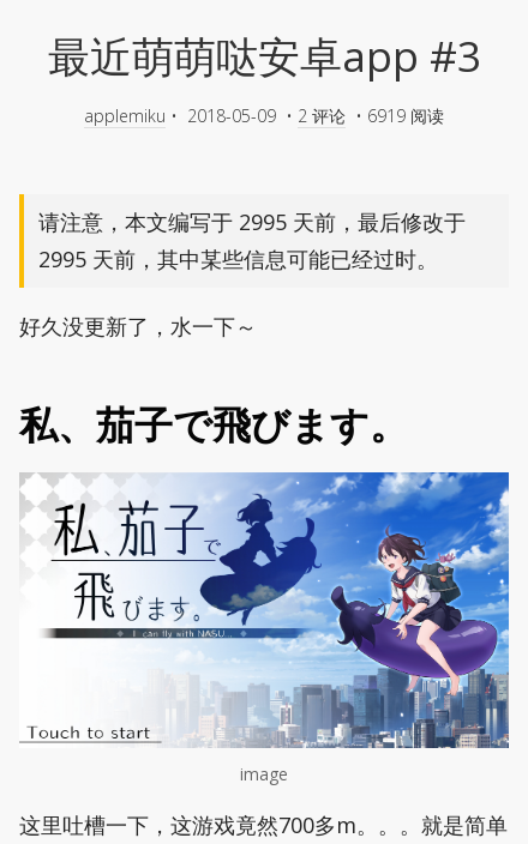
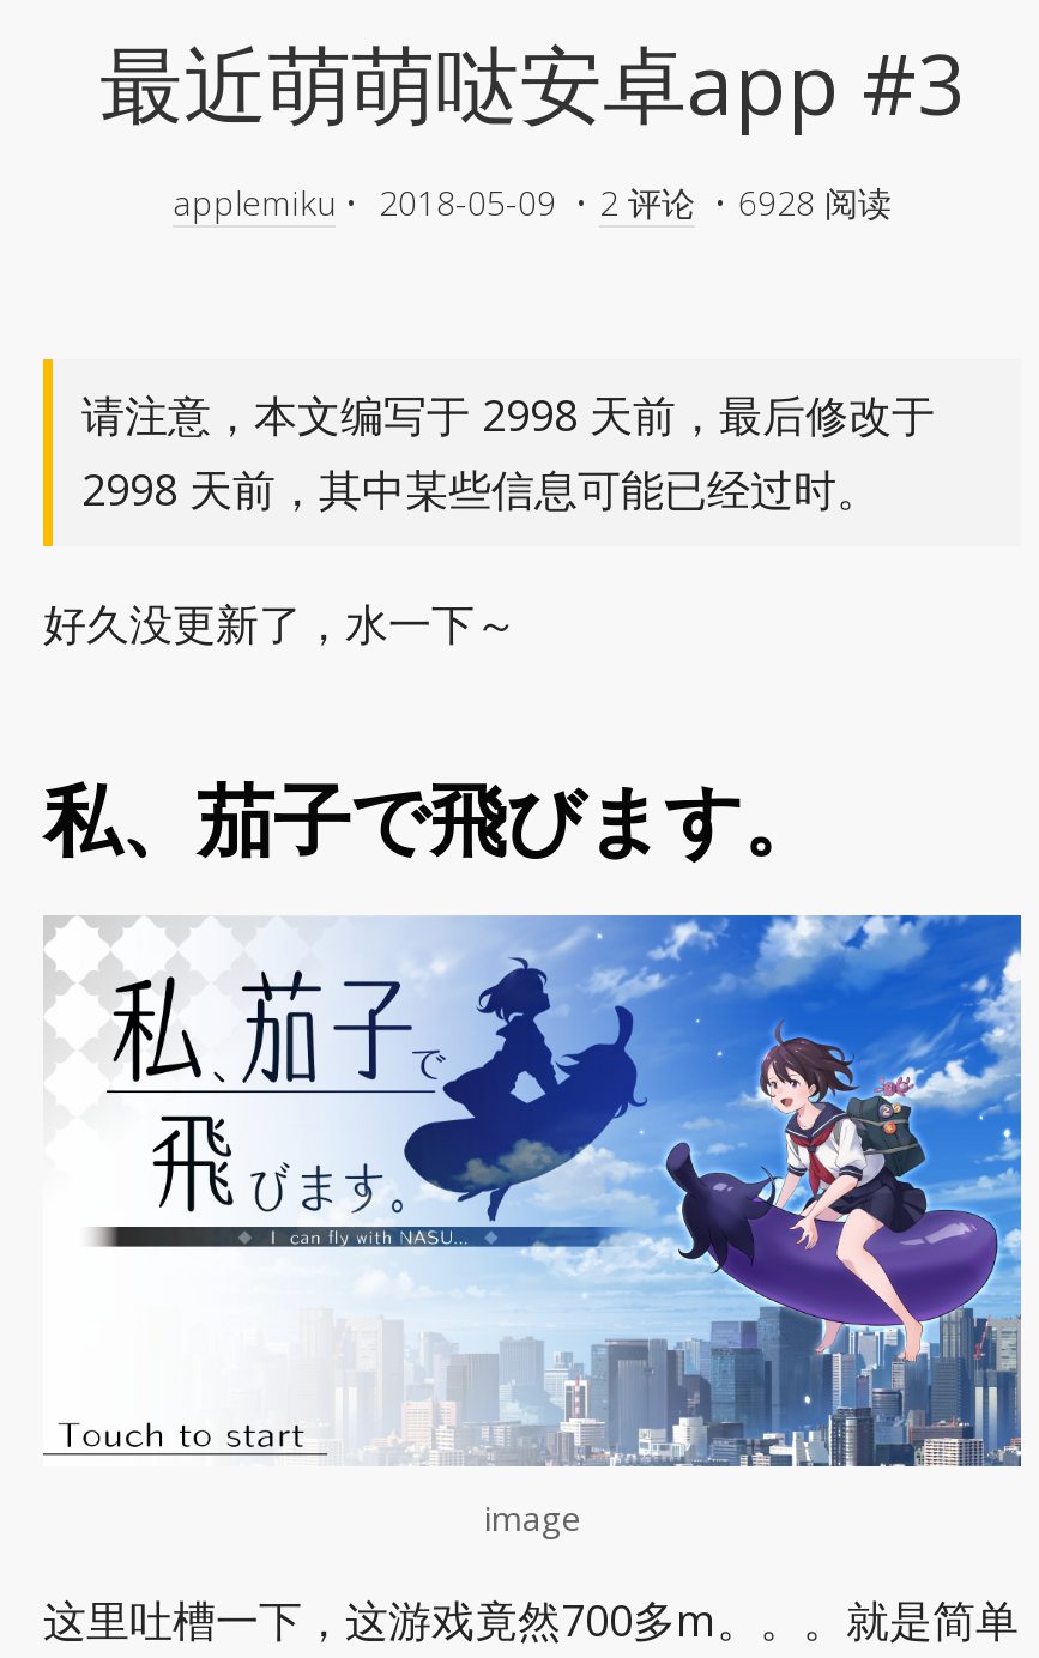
[84,104,444,127] applemiku • 2018-05-09 • 2 评论• 6919 阅读 -> [173,180,892,225] applemiku • 2018-05-09 • 2 评论• 6928 阅读
[38,207,466,236] 请注意，本文编写于 2995 天前，最后修改于 -> [81,386,935,443] 请注意，本文编写于 2998 天前，最后修改于
[38,245,438,273] 2995 天前，其中某些信息可能已经过时。 -> [81,460,880,518] 2998 天前，其中某些信息可能已经过时。

